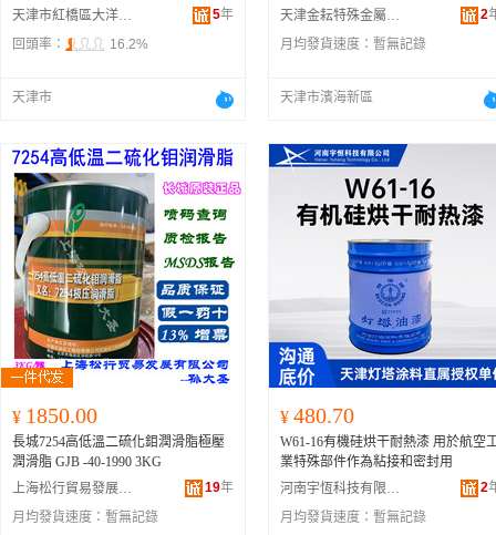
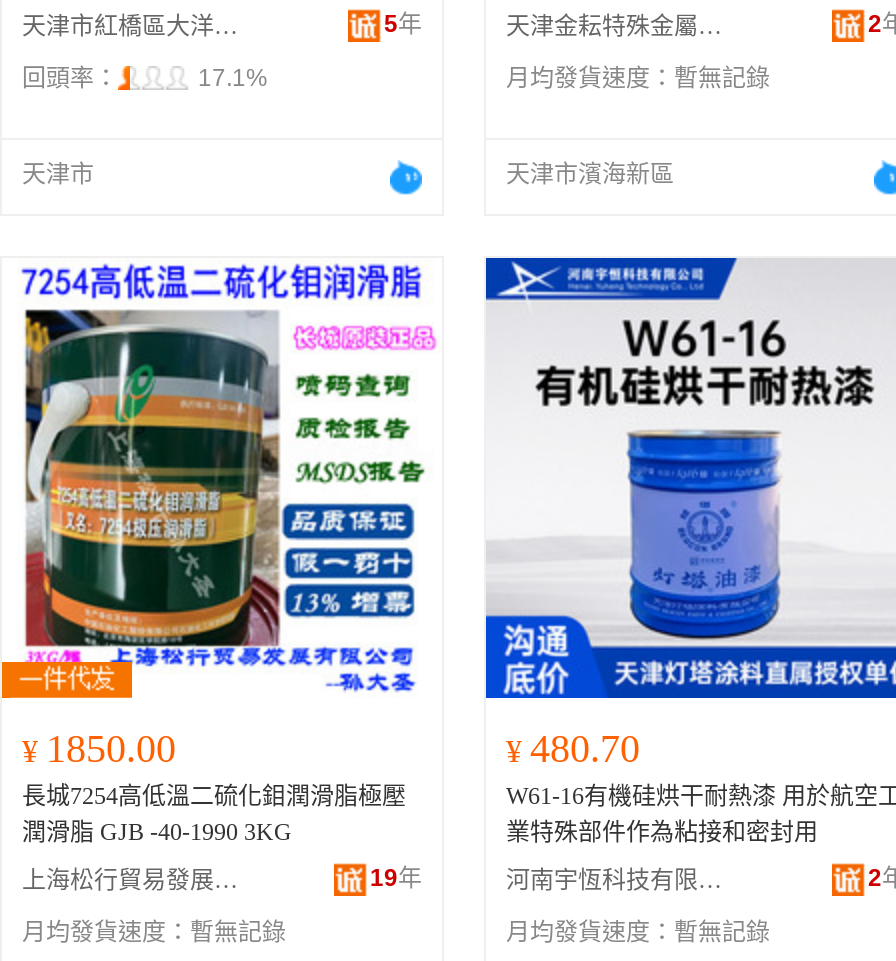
[110,37,148,52] 16.2% -> [198,64,268,92] 17.1%

